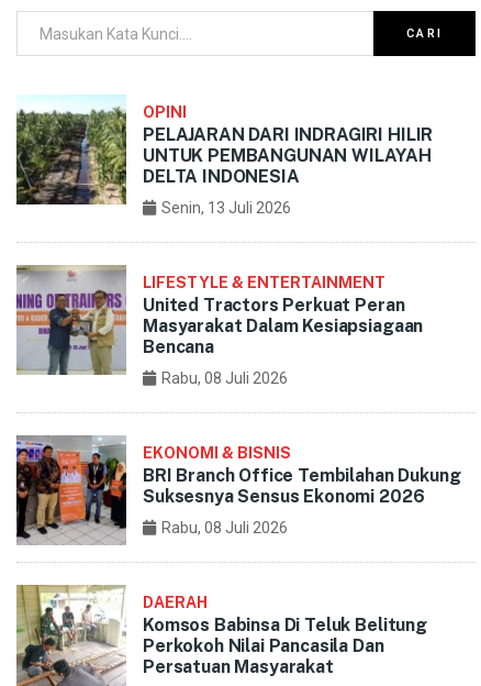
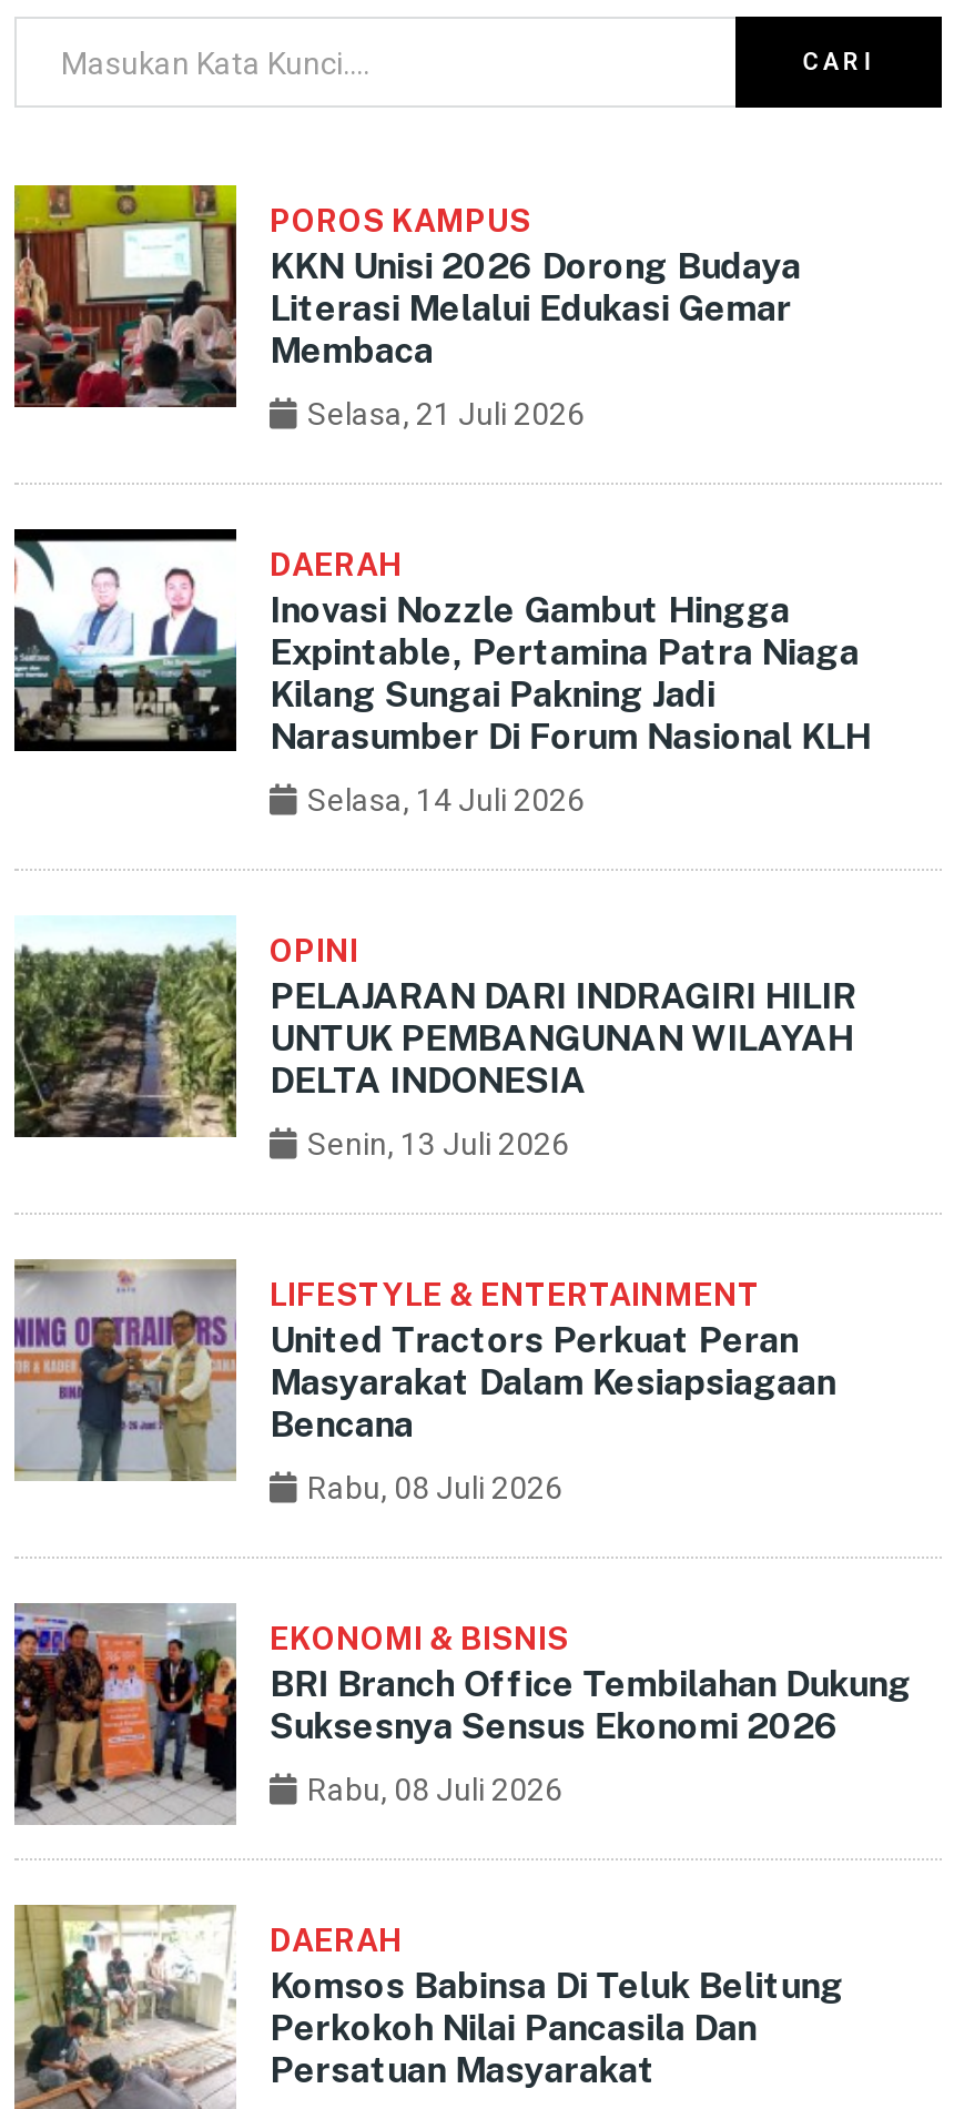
none -> [12,183,801,432] [image] | POROS KAMPUS | KKN Unisi 2026 Dorong Budaya | Literasi Melalui Edukasi Gemar | Membaca | Selasa, 21 Juli 2026
none -> [12,527,871,818] [image] | DAERAH | Inovasi Nozzle Gambut Hingga | Expintable, Pertamina Patra Niaga | Kilang Sungai Pakning Jadi | Narasumber Di Forum Nasional KLH | Selasa, 14 Juli 2026

